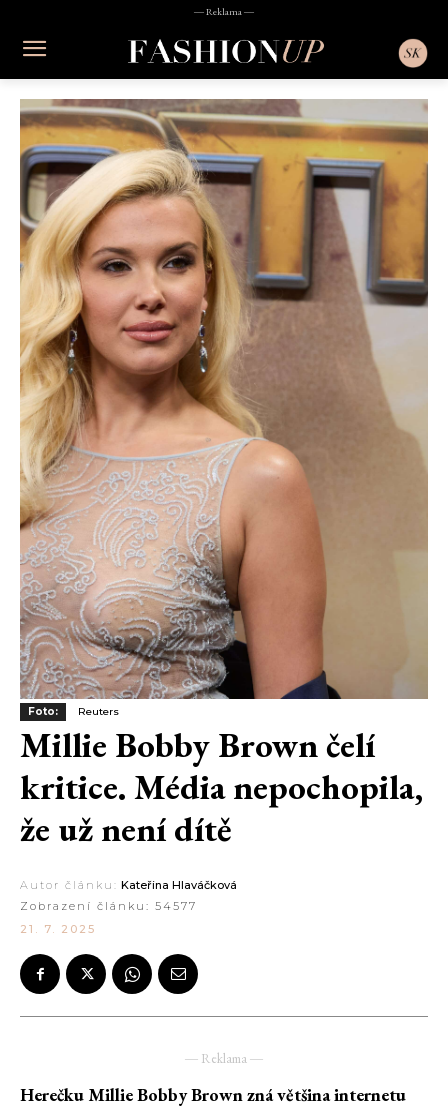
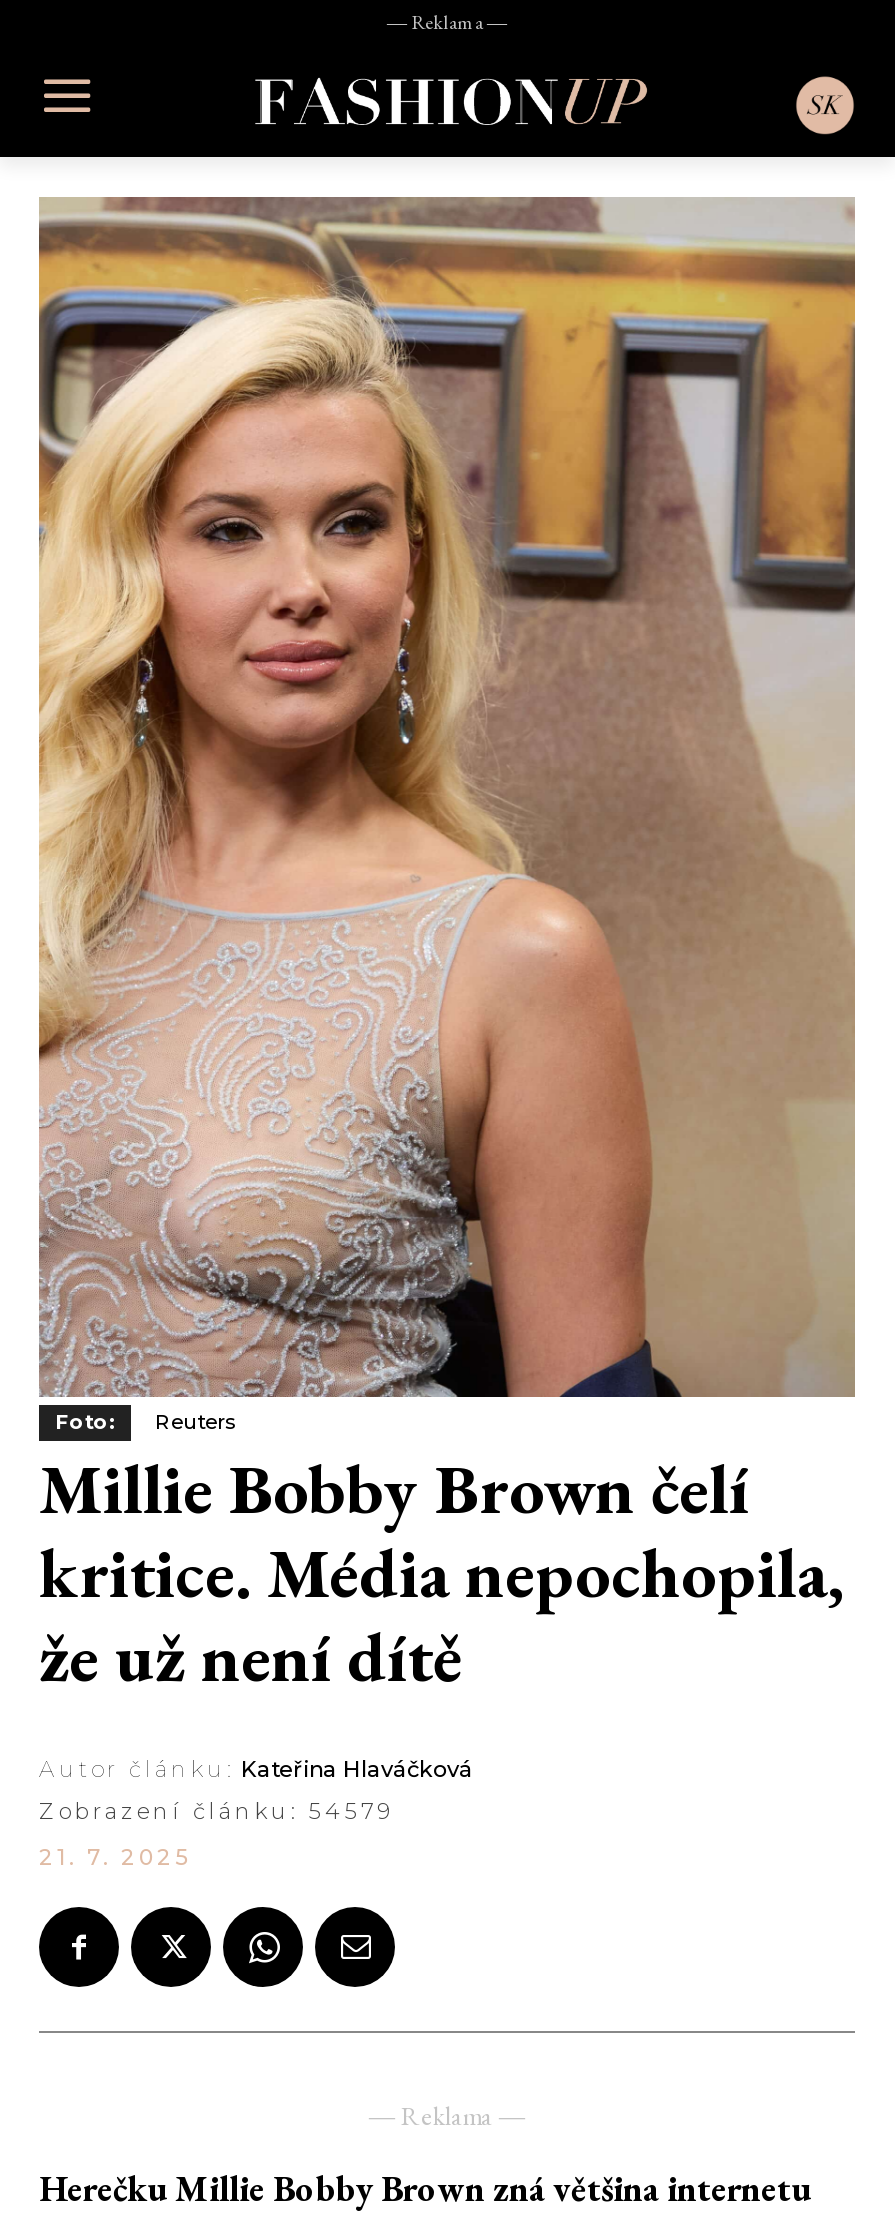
[20,899,197,913] Zobrazení článku: 54577 -> [39,1798,393,1826] Zobrazení článku: 54579

